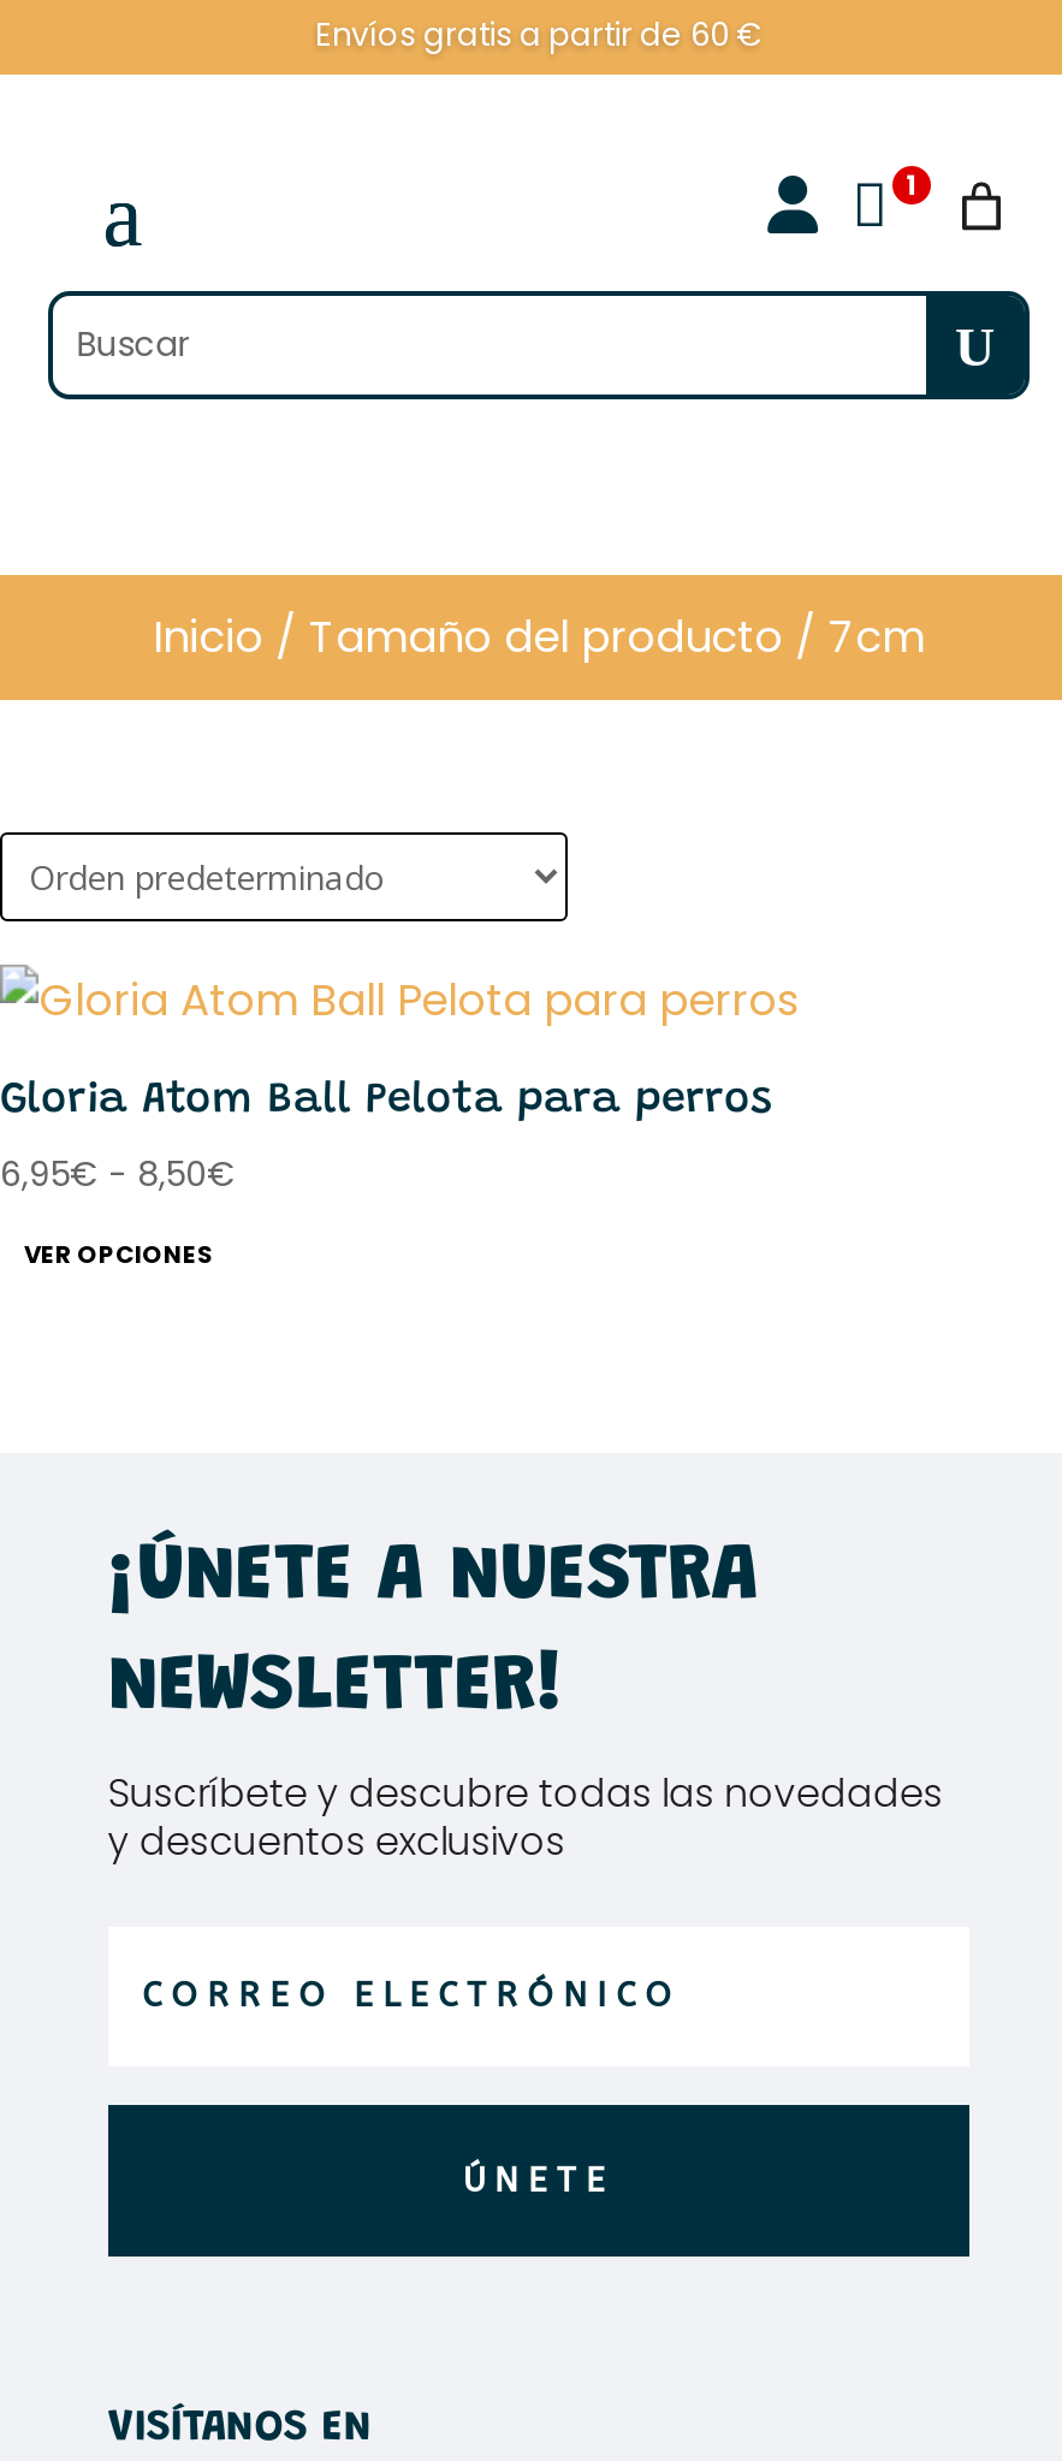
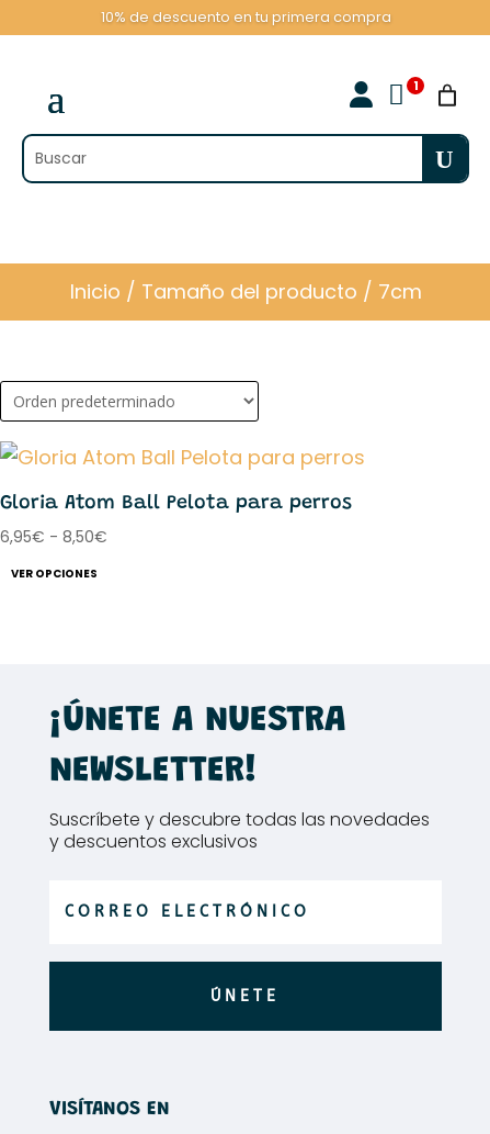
[315,12,763,58] Envíos gratis a partir de 60 € -> [100,7,391,27] 10% de descuento en tu primera compra

